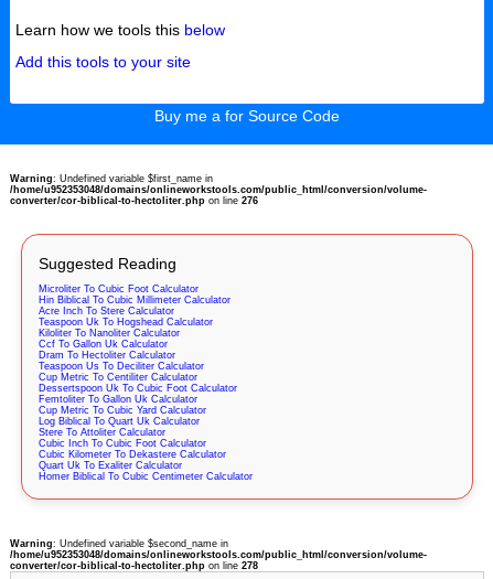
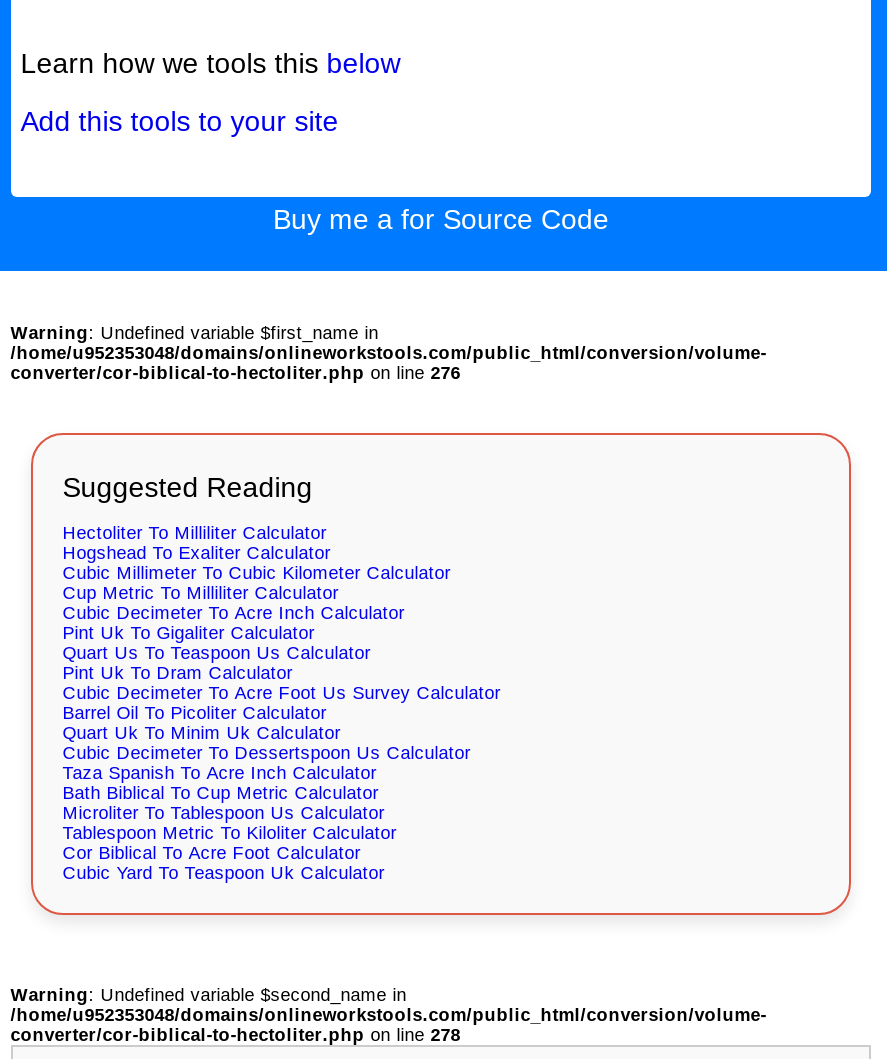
[38,284,252,482] Microliter To Cubic Foot Calculator | Hin Biblical To Cubic Millimeter Calculator | Acre Inch To Stere Calculator | Teaspoon Uk To Hogshead Calculator | Kiloliter To Nanoliter Calculator | Ccf To Gallon Uk Calculator | Dram To Hectoliter Calculator | Teaspoon Us To Deciliter Calculator | Cup Metric To Centiliter Calculator | Dessertspoon Uk To Cubic Foot Calculator | Femtoliter To Gallon Uk Calculator | Cup Metric To Cubic Yard Calculator | Log Biblical To Quart Uk Calculator | Stere To Attoliter Calculator | Cubic Inch To Cubic Foot Calculator | Cubic Kilometer To Dekastere Calculator | Quart Uk To Exaliter Calculator | Homer Biblical To Cubic Centimeter Calculator -> [63,524,501,884] Hectoliter To Milliliter Calculator | Hogshead To Exaliter Calculator | Cubic Millimeter To Cubic Kilometer Calculator | Cup Metric To Milliliter Calculator | Cubic Decimeter To Acre Inch Calculator | Pint Uk To Gigaliter Calculator | Quart Us To Teaspoon Us Calculator | Pint Uk To Dram Calculator | Cubic Decimeter To Acre Foot Us Survey Calculator | Barrel Oil To Picoliter Calculator | Quart Uk To Minim Uk Calculator | Cubic Decimeter To Dessertspoon Us Calculator | Taza Spanish To Acre Inch Calculator | Bath Biblical To Cup Metric Calculator | Microliter To Tablespoon Us Calculator | Tablespoon Metric To Kiloliter Calculator | Cor Biblical To Acre Foot Calculator | Cubic Yard To Teaspoon Uk Calculator

